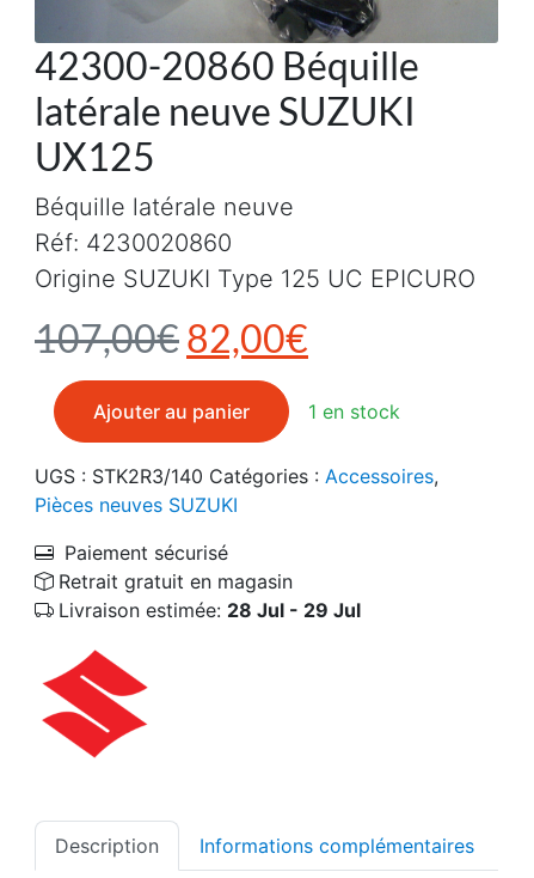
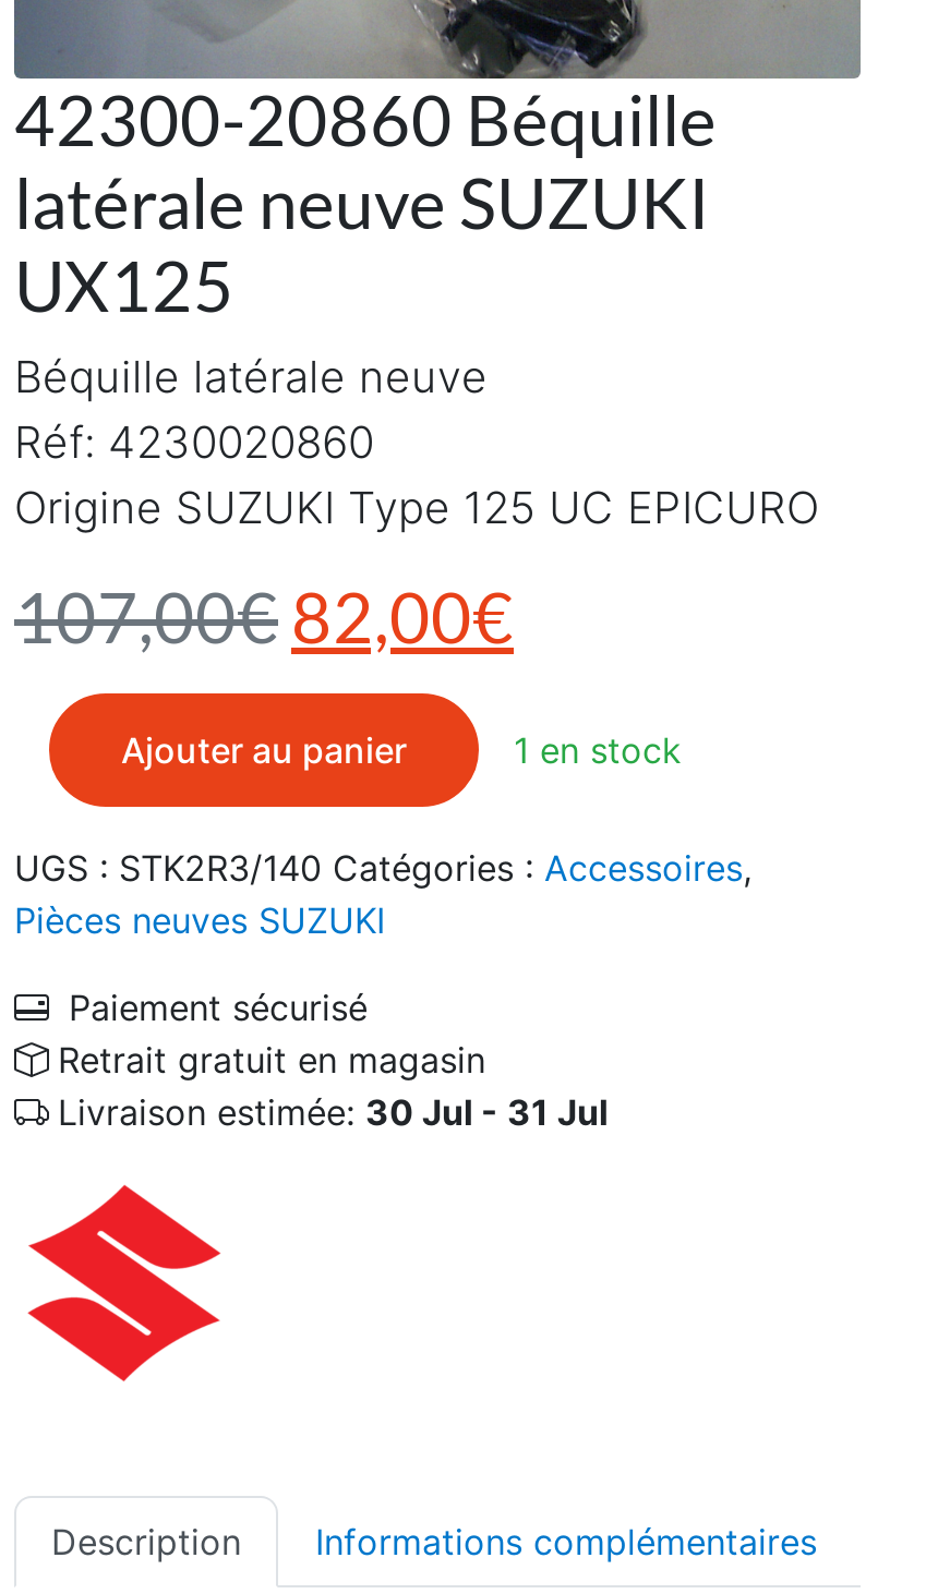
[59,598,361,622] Livraison estimée: 28 Jul - 29 Jul -> [58,1089,608,1133] Livraison estimée: 30 Jul - 31 Jul

